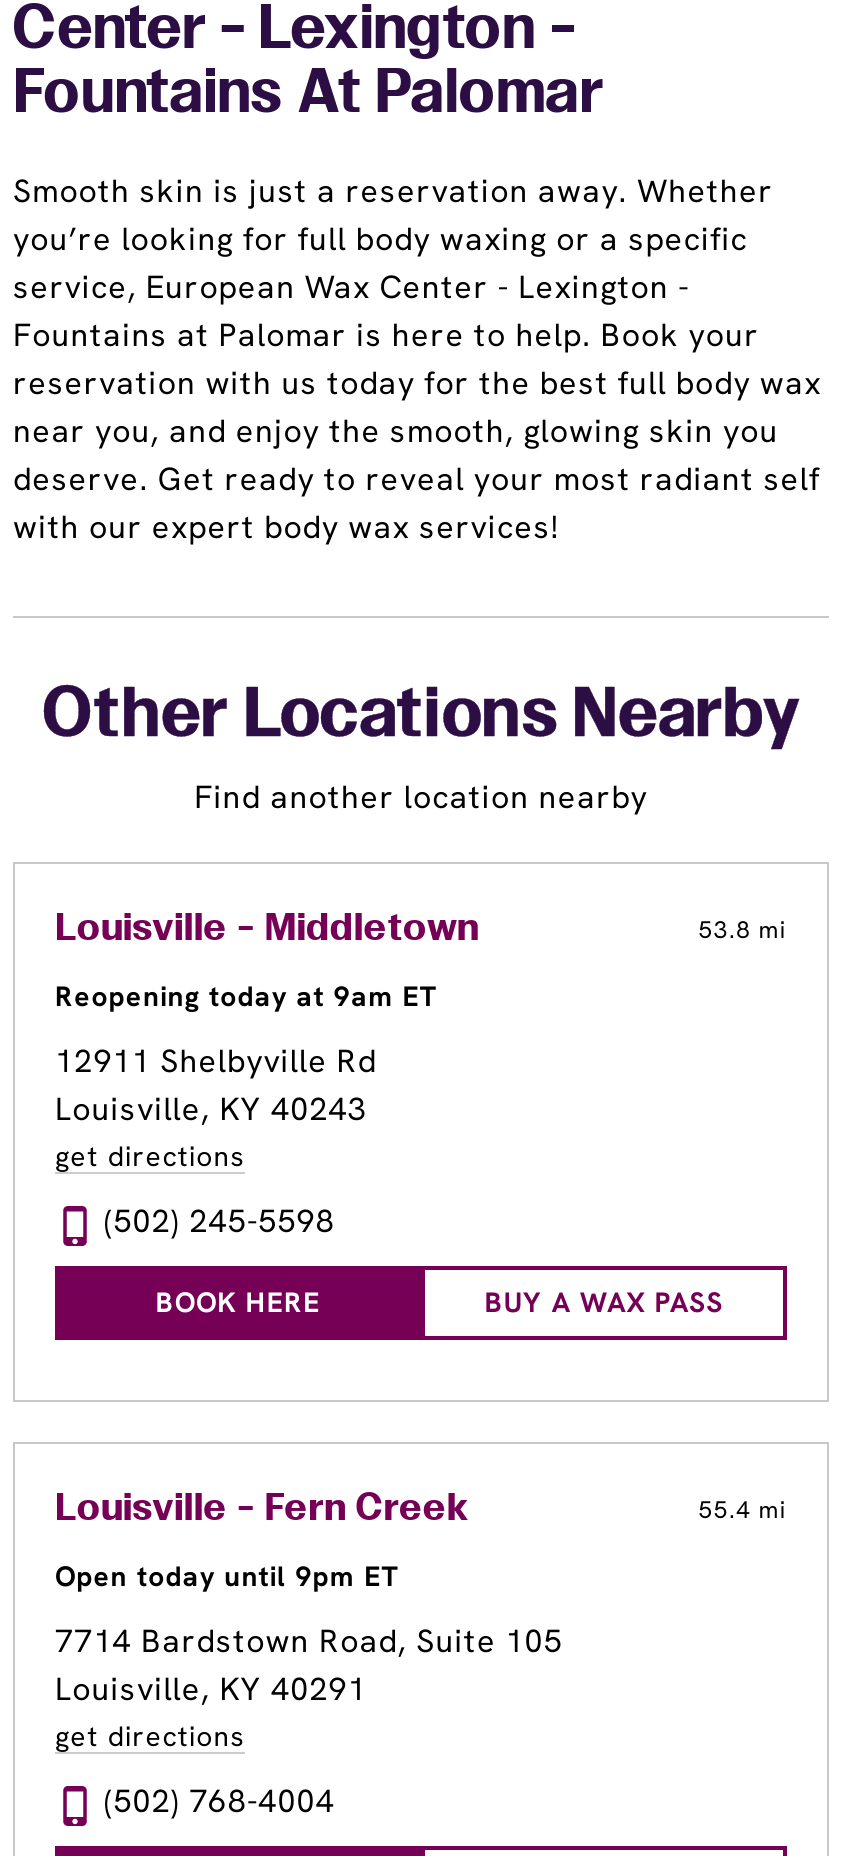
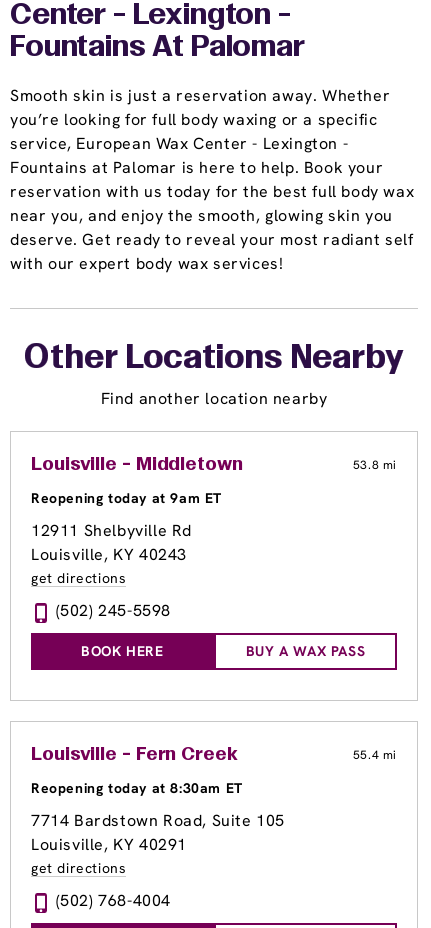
[55,1559,399,1595] Open today until 9pm ET -> [31,779,243,797] Reopening today at 8:30am ET

